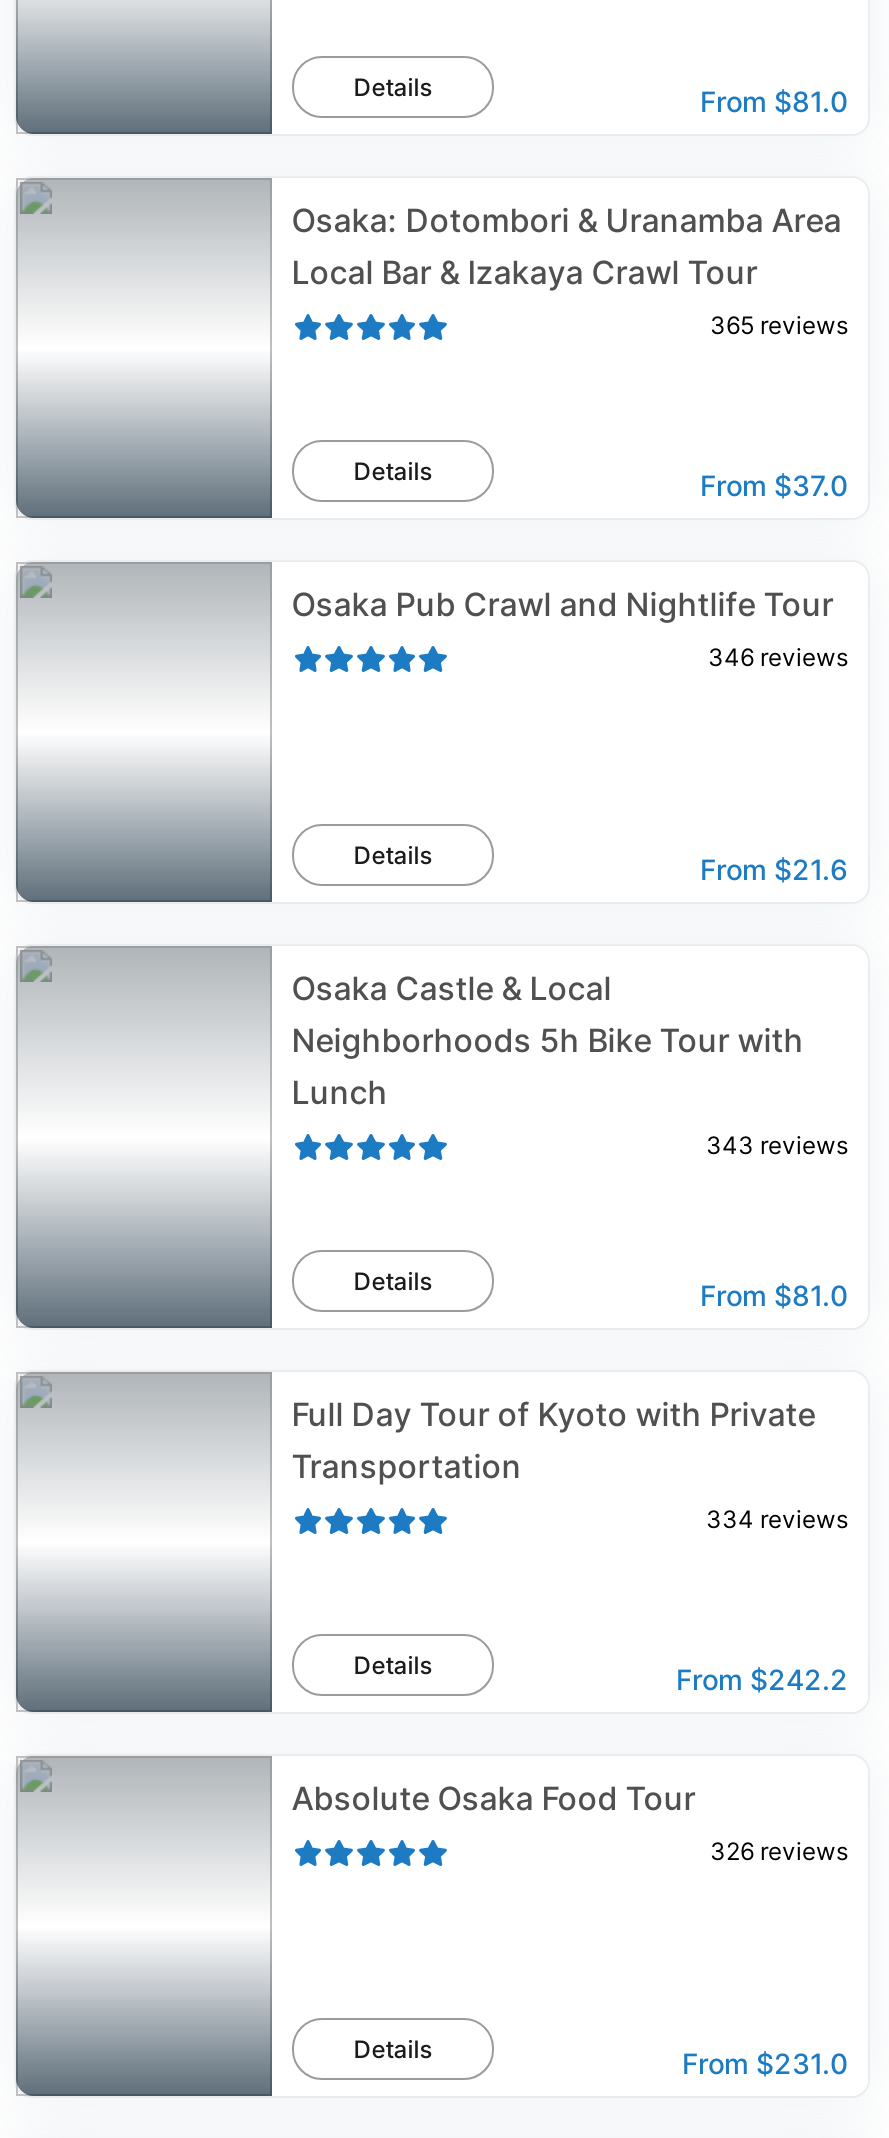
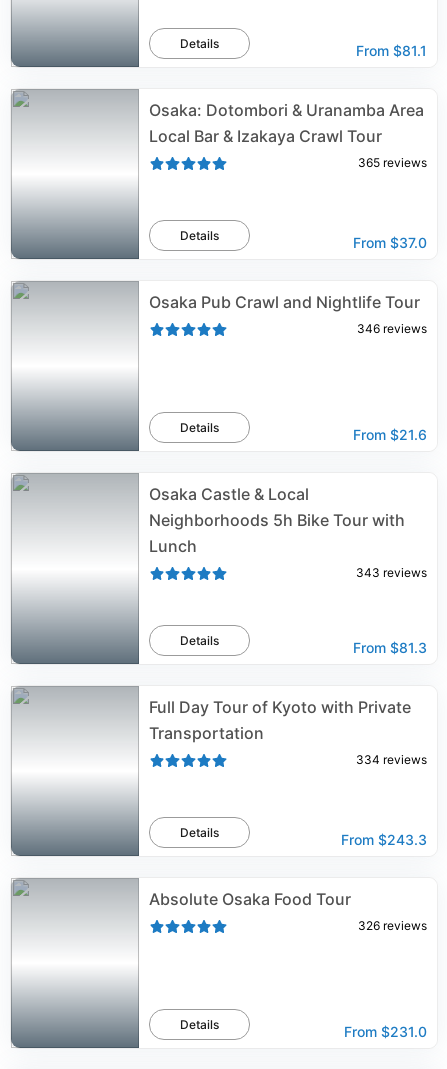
[700,84,848,118] From $81.0 -> [356,42,427,59] From $81.1
[700,1278,848,1312] From $81.0 -> [353,639,427,656] From $81.3
[676,1662,848,1696] From $242.2 -> [341,831,427,848] From $243.3

